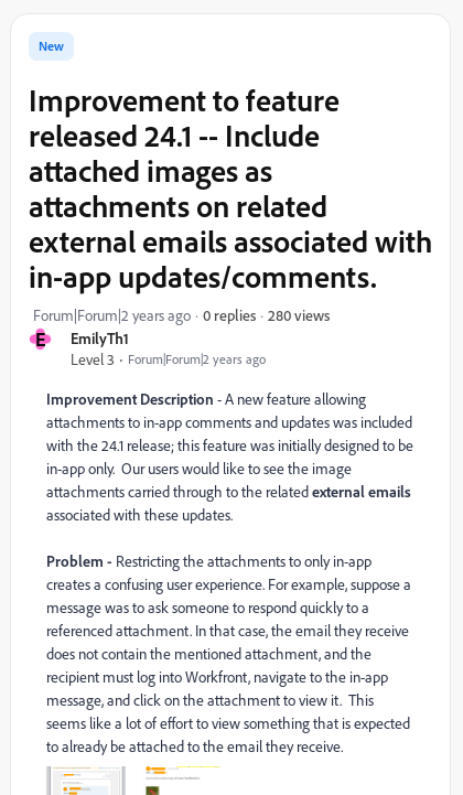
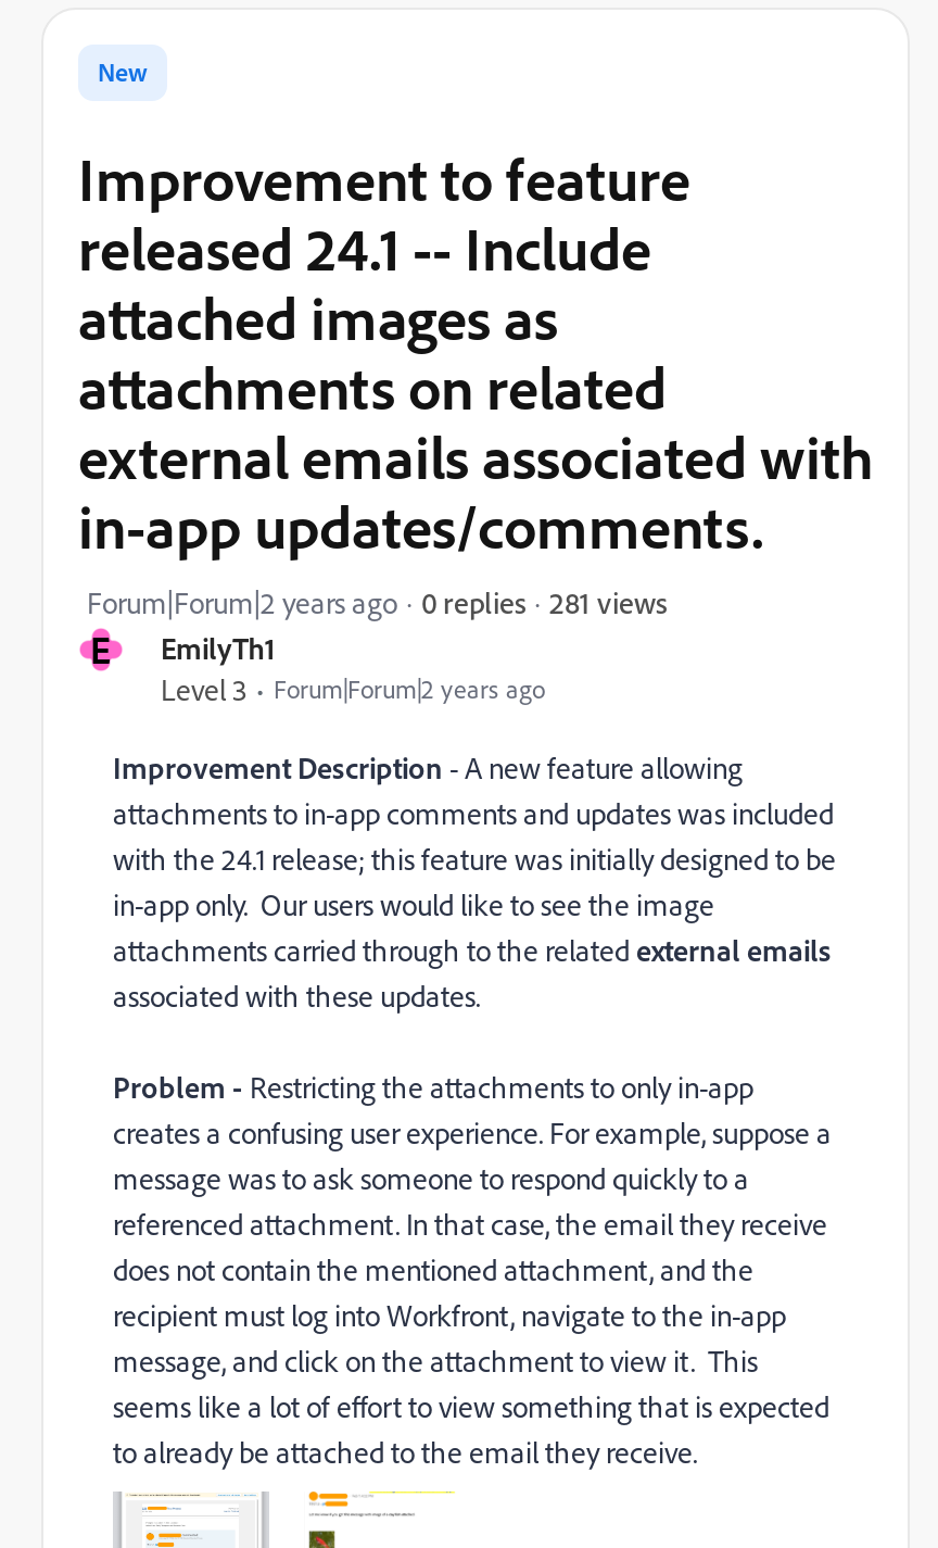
[268,305,330,324] 280 views -> [549,582,667,619] 281 views

